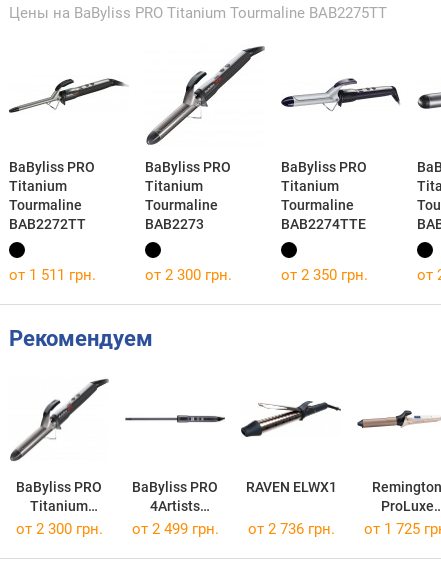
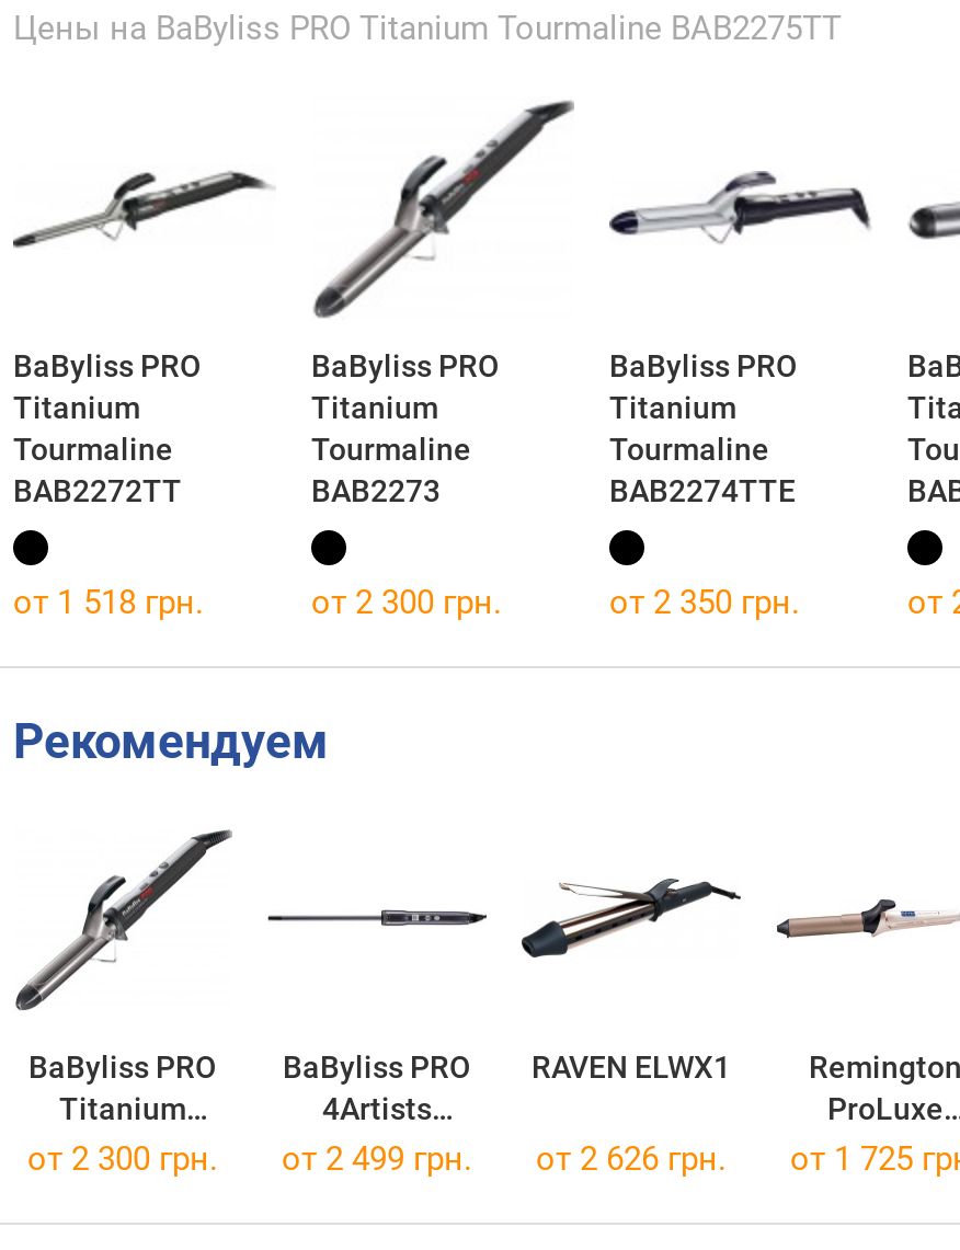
[9,266,96,284] от 1 511 грн. -> [13,582,204,621] от 1 518 грн.
[247,520,334,538] от 2 736 грн. -> [536,1139,727,1179] от 2 626 грн.

